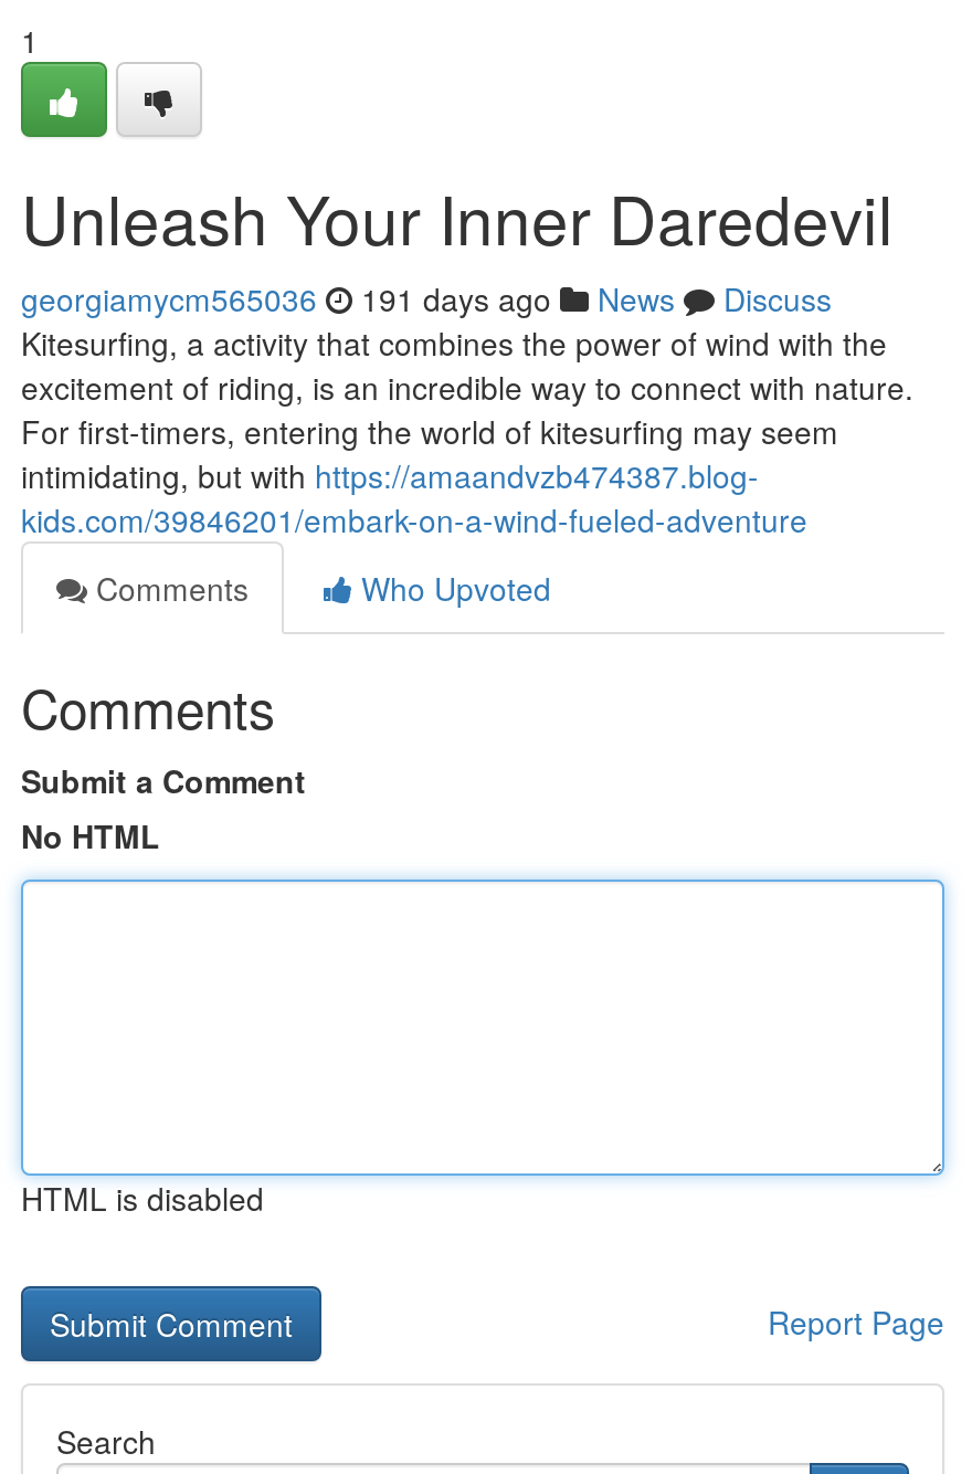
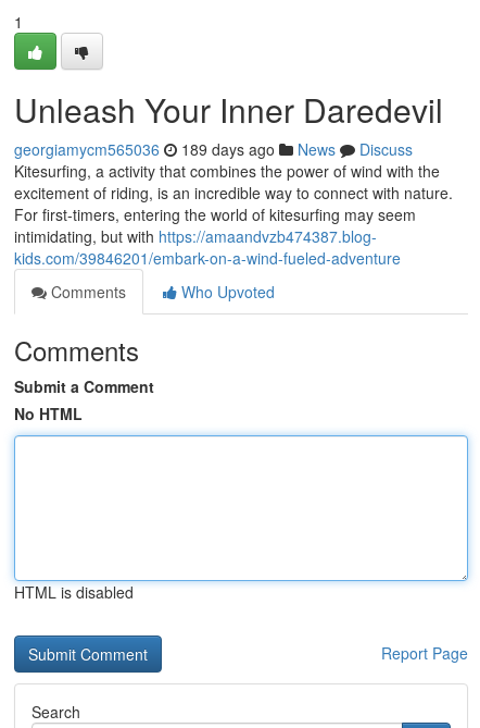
[21,276,832,320] georgiamycm565036 191 days ago News Discuss -> [14,138,413,160] georgiamycm565036 189 days ago News Discuss

